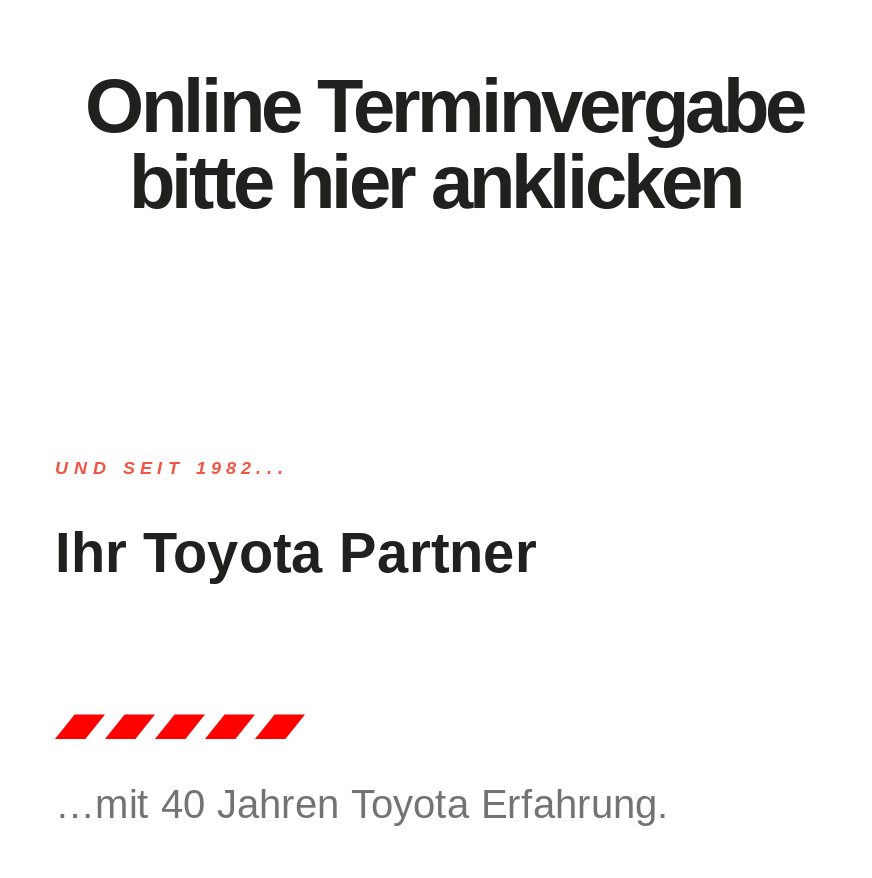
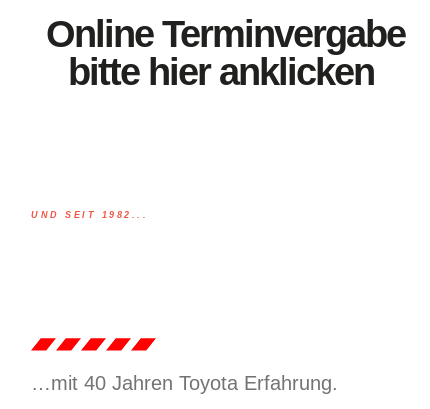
[55,521,537,583] Ihr Toyota Partner -> none

